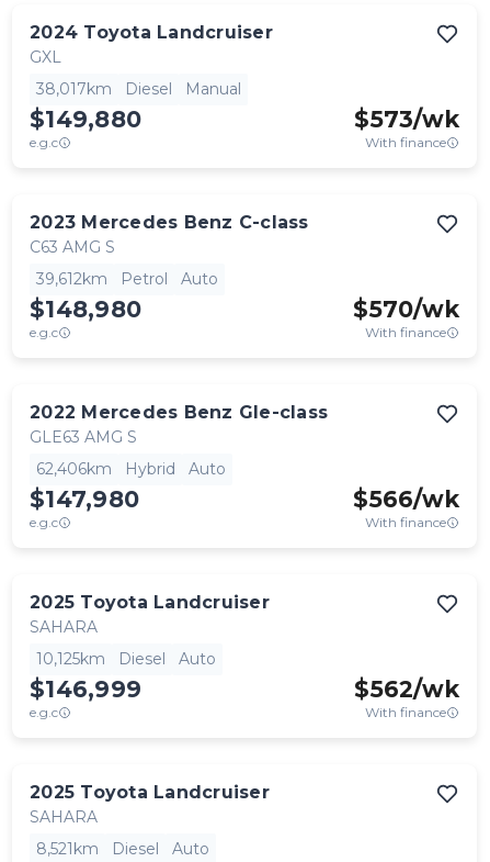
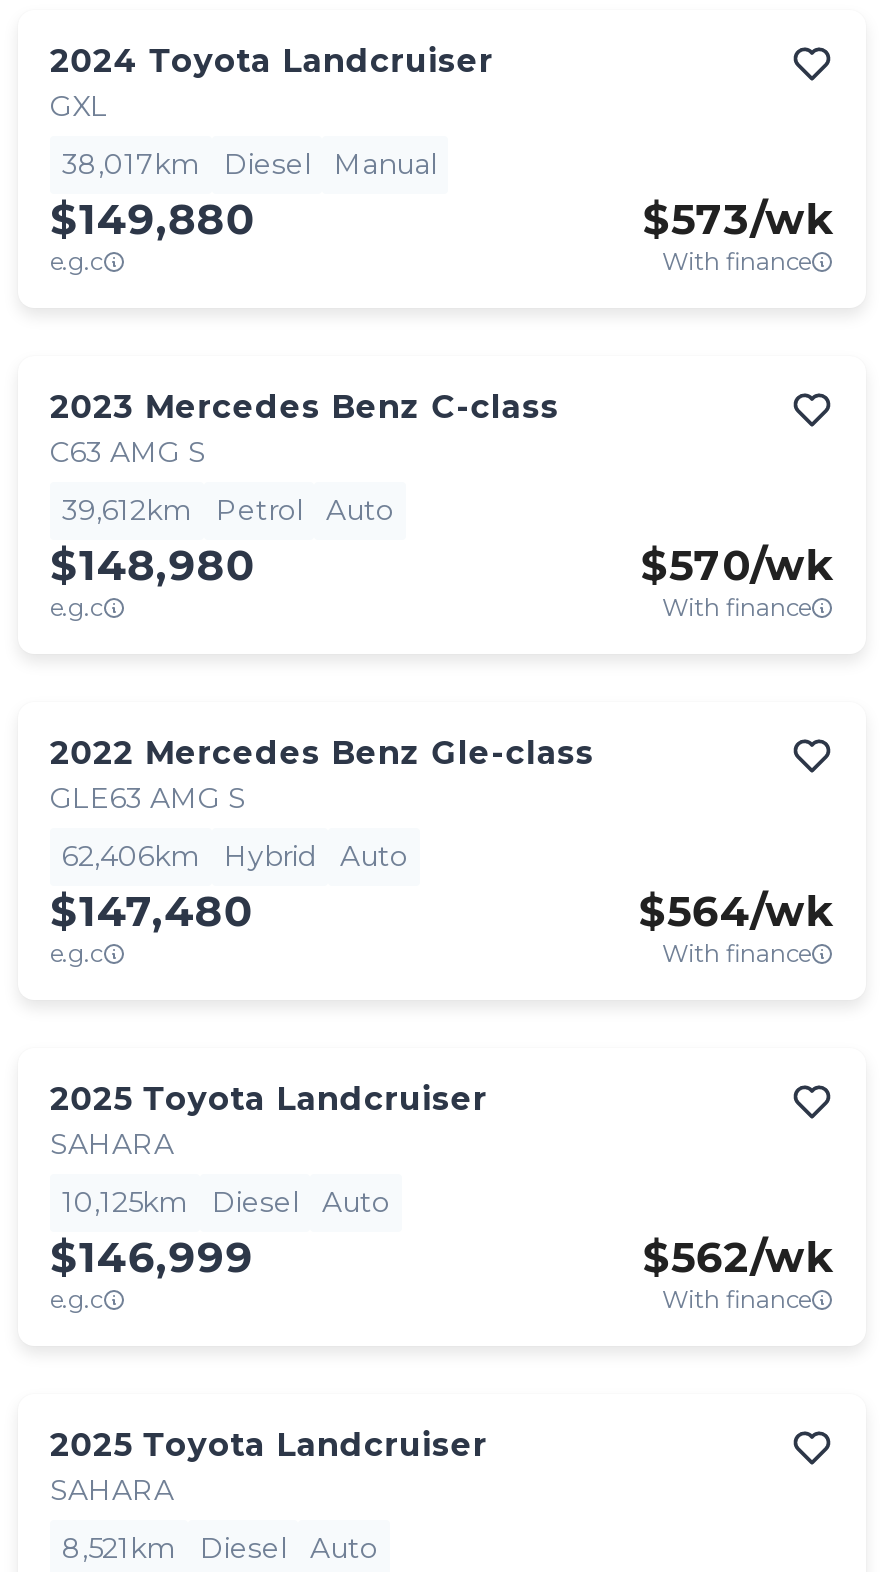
[30,485,139,513] $147,980 -> [50,886,252,936] $147,480
[353,485,459,513] $566/wk -> [638,886,834,936] $564/wk

